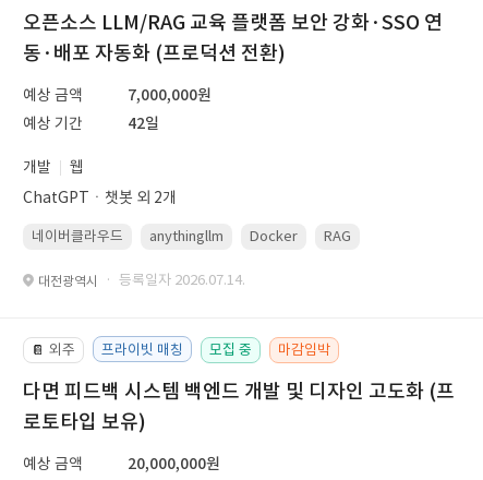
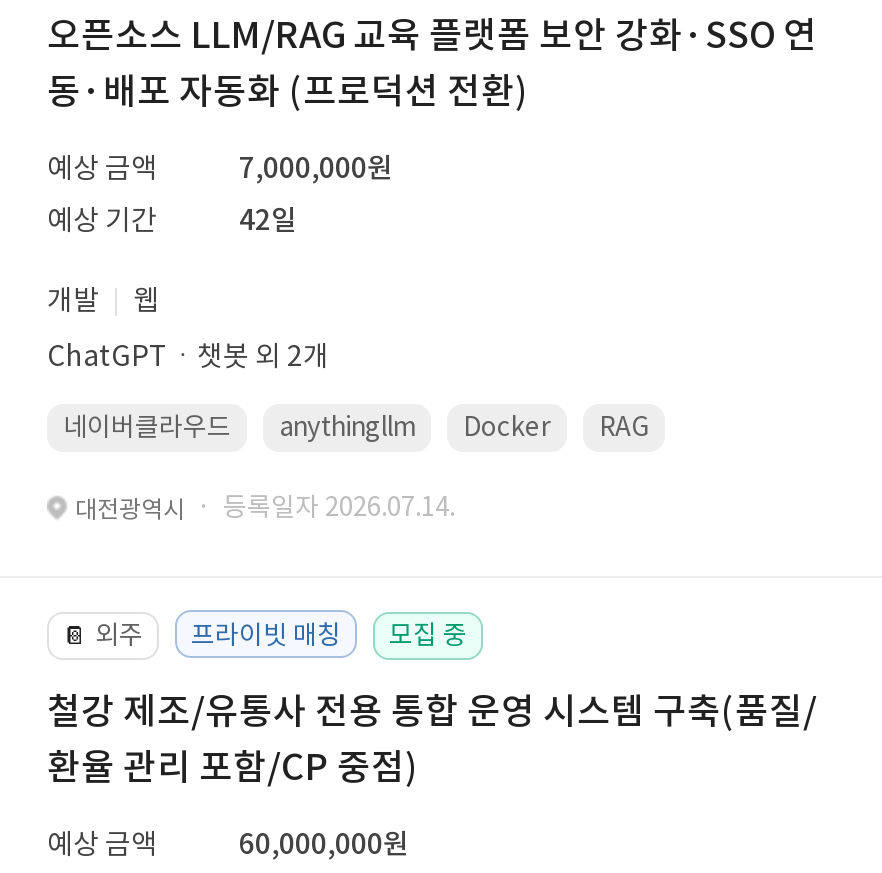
[23,340,455,434] 마감임박 | 다면 피드백 시스템 백엔드 개발 및 디자인 고도화 (프 | 로토타입 보유) -> [47,688,817,790] 철강 제조/유통사 전용 통합 운영 시스템 구축(품질/ | 환율 관리 포함/CP 중점)
[128,454,220,473] 20,000,000원 -> [239,826,409,862] 60,000,000원

